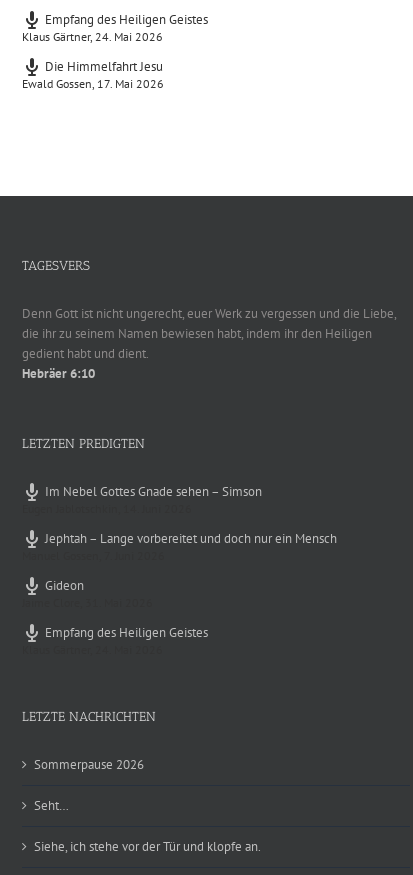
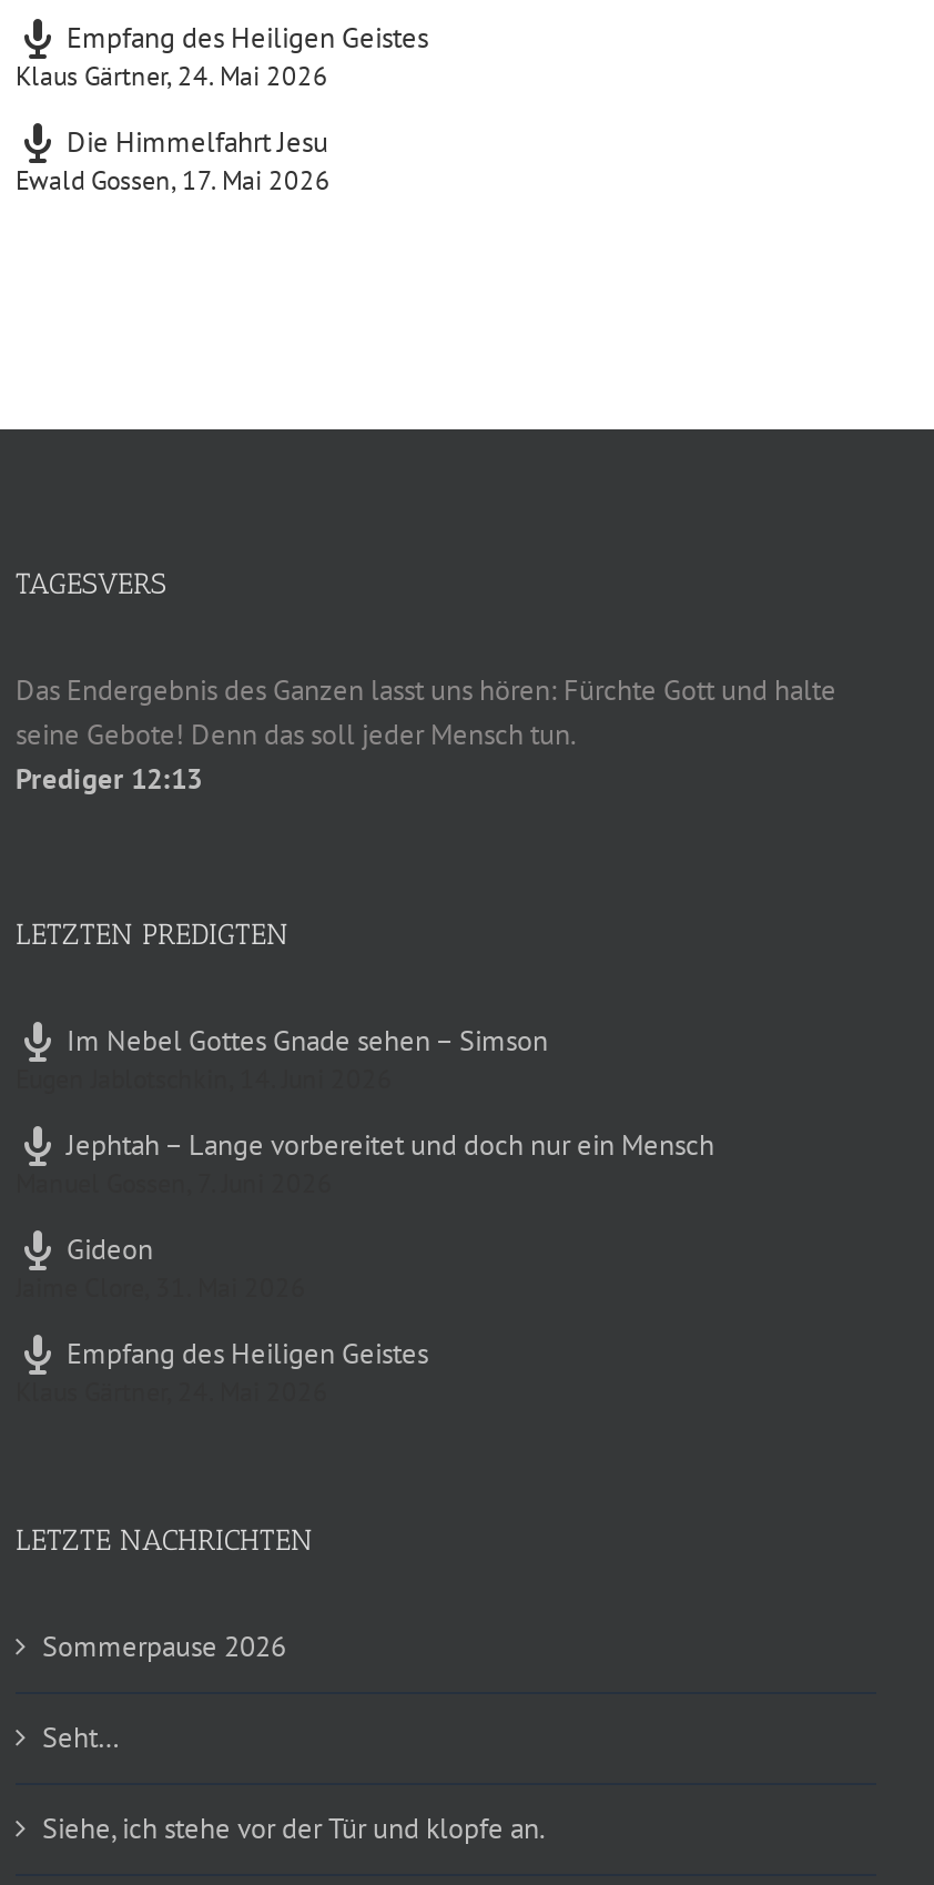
[22,305,396,382] Denn Gott ist nicht ungerecht, euer Werk zu vergessen und die Liebe, | die ihr zu seinem Namen bewiesen habt, indem ihr den Heiligen | gedient habt und dient. | Hebräer 6:10 -> [16,671,836,798] Das Endergebnis des Ganzen lasst uns hören: Fürchte Gott und halte | seine Gebote! Denn das soll jeder Mensch tun. | Prediger 12:13

